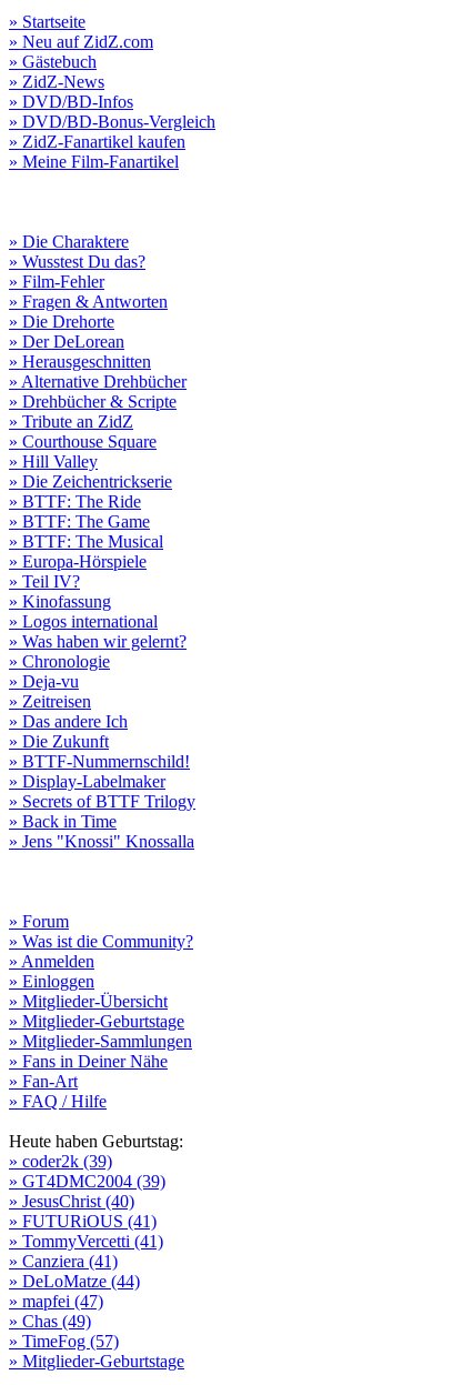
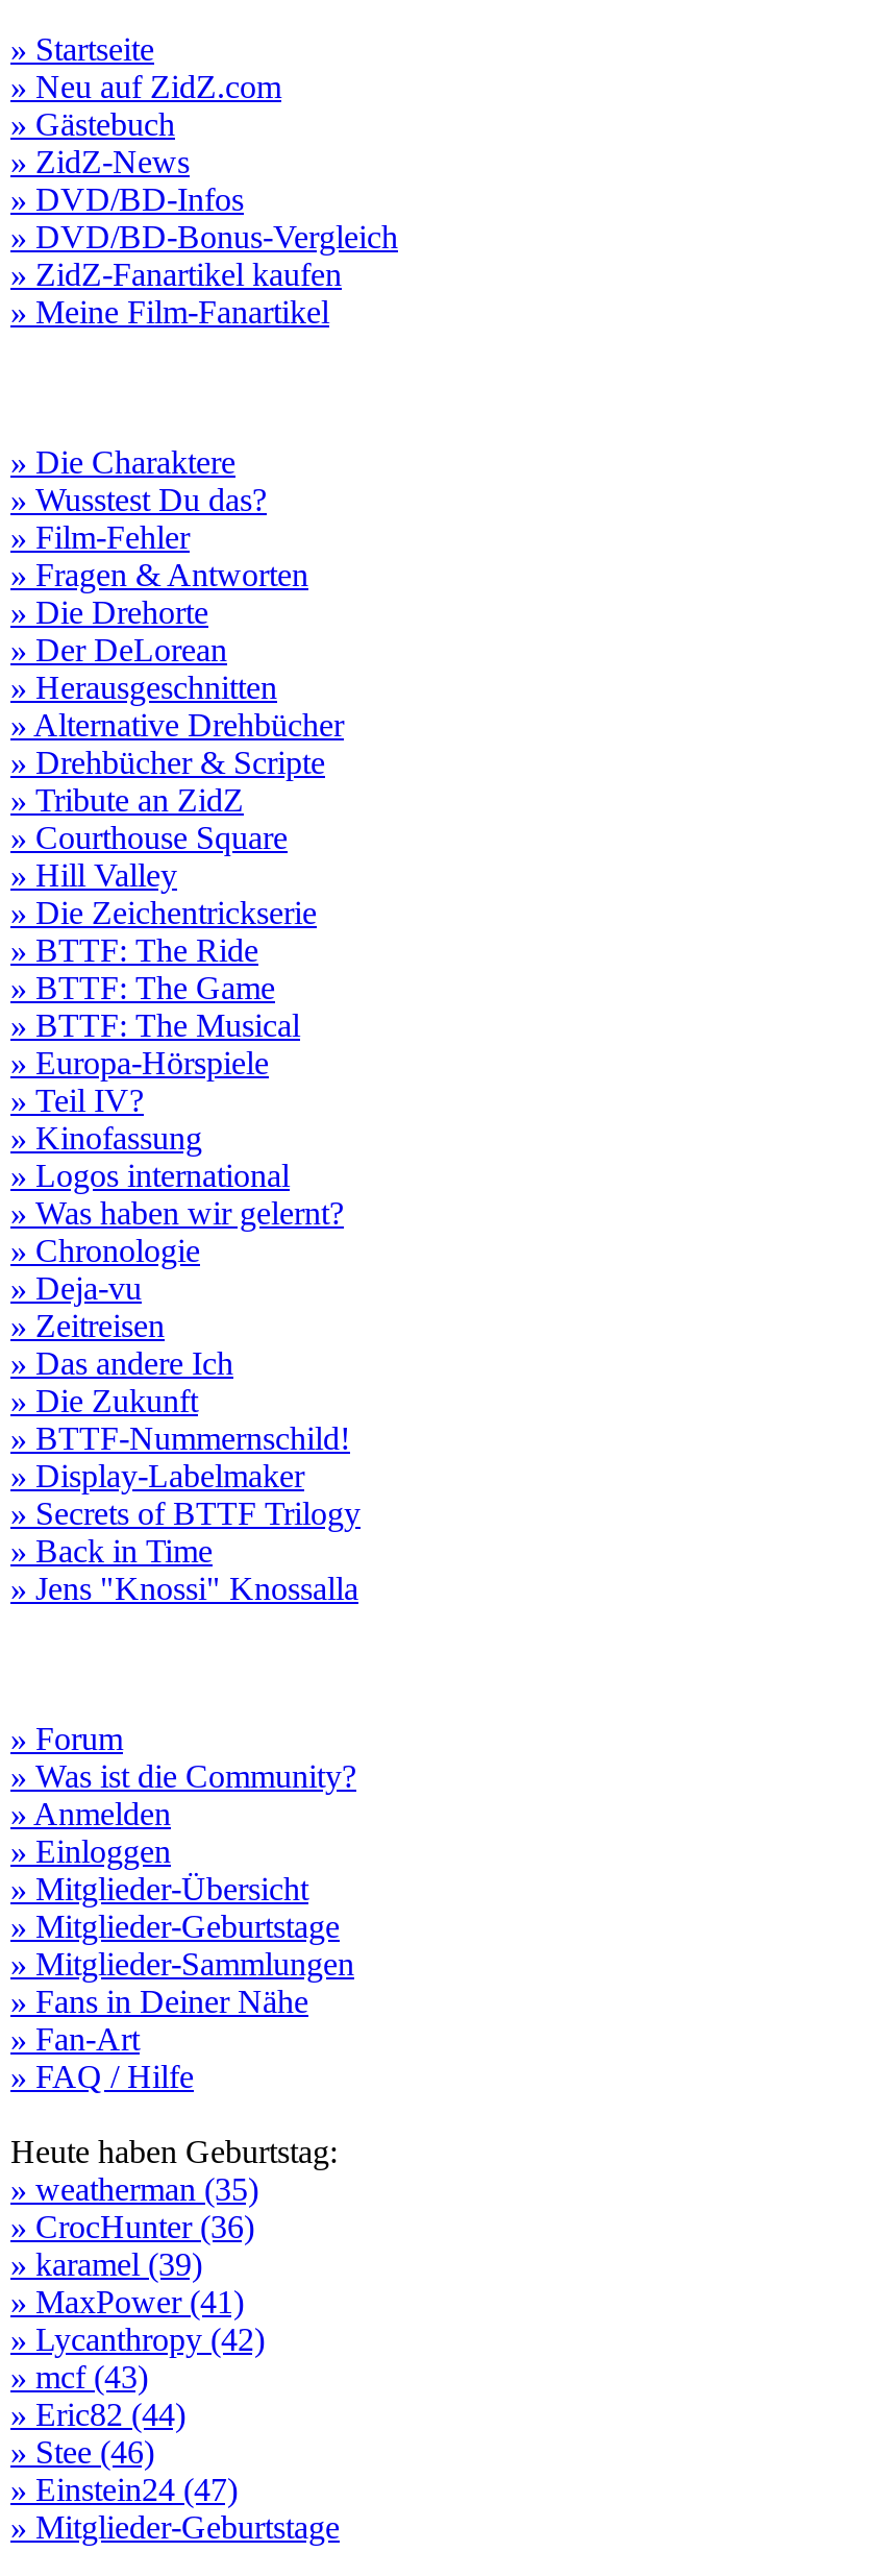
[9,1152,165,1351] » coder2k (39) | » GT4DMC2004 (39) | » JesusChrist (40) | » FUTURiOUS (41) | » TommyVercetti (41) | » Canziera (41) | » DeLoMatze (44) | » mapfei (47) | » Chas (49) | » TimeFog (57) -> [10,2171,265,2507] » weatherman (35) | » CrocHunter (36) | » karamel (39) | » MaxPower (41) | » Lycanthropy (42) | » mcf (43) | » Eric82 (44) | » Stee (46) | » Einstein24 (47)

